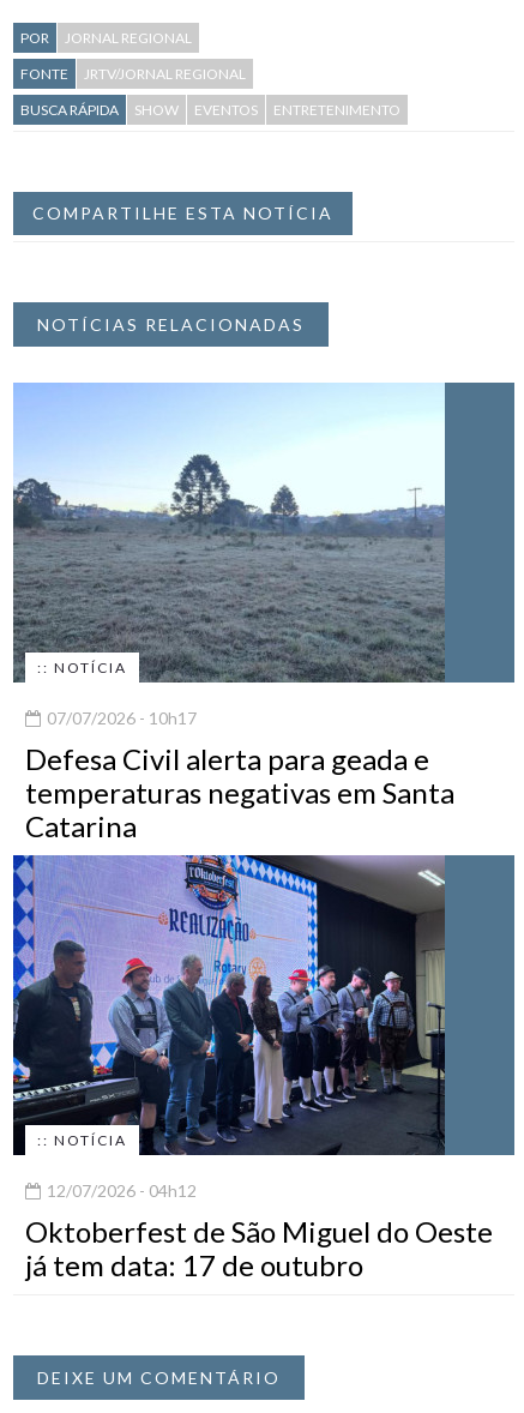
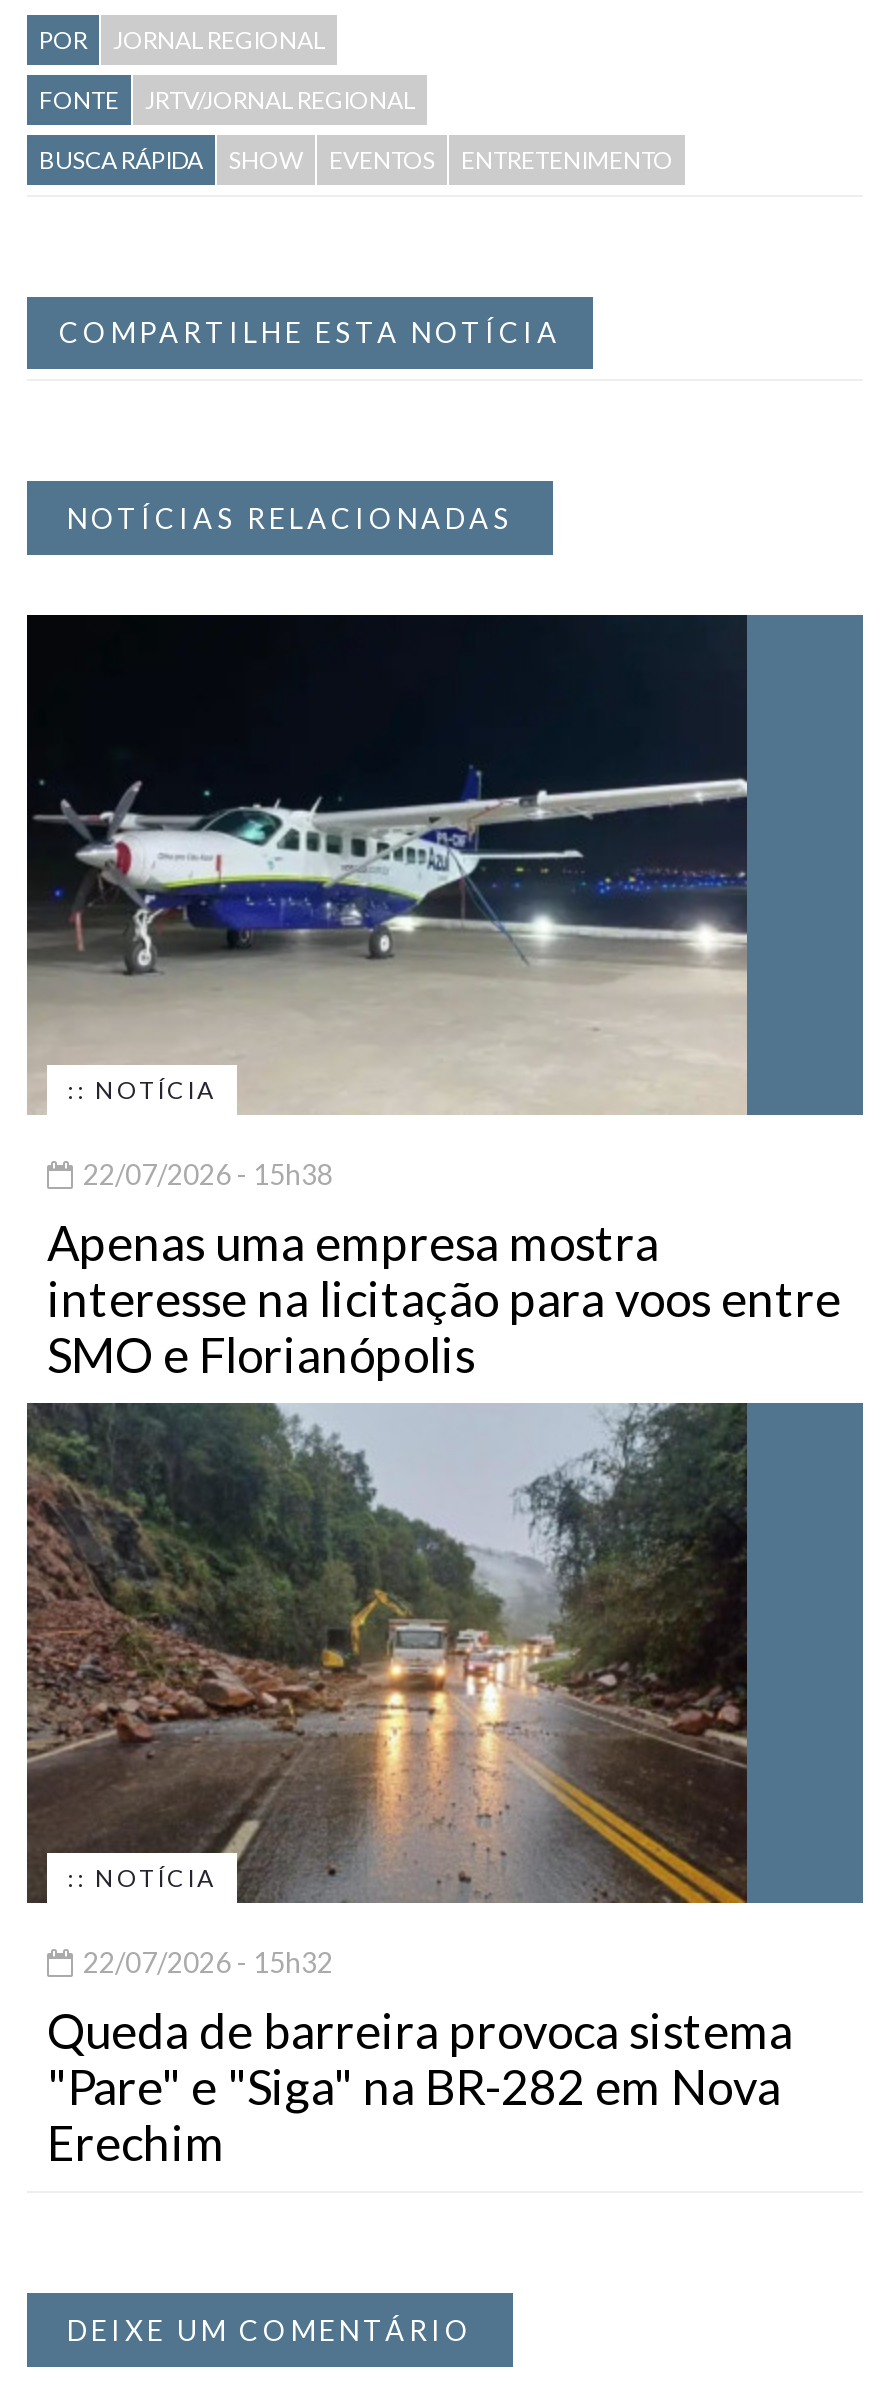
[12,383,454,843] [image] | 07/07/2026 - 10h17 | Defesa Civil alerta para geada e | temperaturas negativas em Santa | Catarina -> [25,613,841,1382] [image] | 22/07/2026 - 15h38 | Apenas uma empresa mostra | interesse na licitação para voos entre | SMO e Florianópolis
[12,854,493,1282] [image] | 12/07/2026 - 04h12 | Oktoberfest de São Miguel do Oeste | já tem data: 17 de outubro -> [25,1401,793,2170] [image] | 22/07/2026 - 15h32 | Queda de barreira provoca sistema | "Pare" e "Siga" na BR-282 em Nova | Erechim

